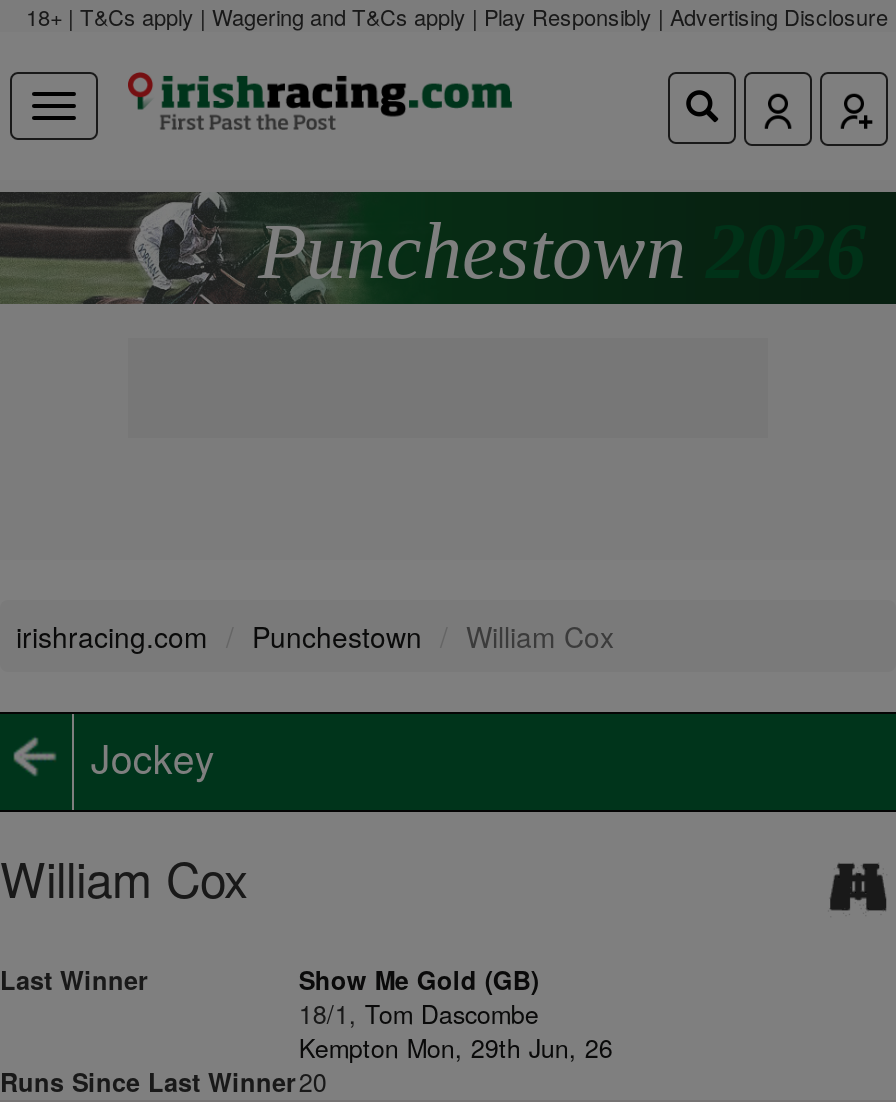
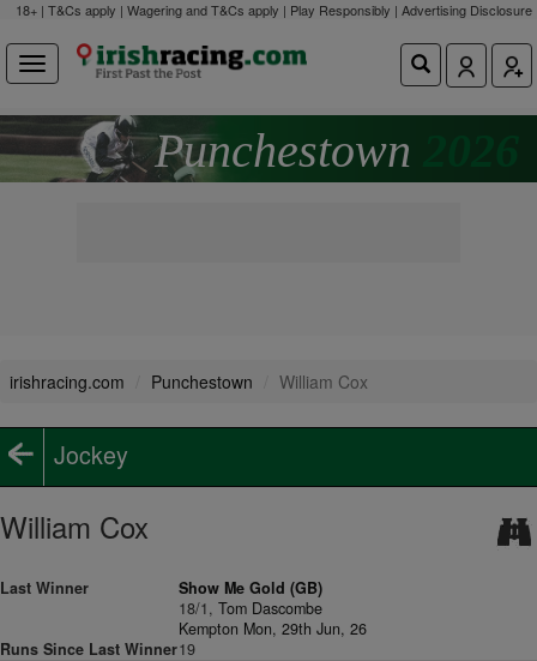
[0,1064,327,1100] Runs Since Last Winner 20 -> [0,638,196,660] Runs Since Last Winner 19

